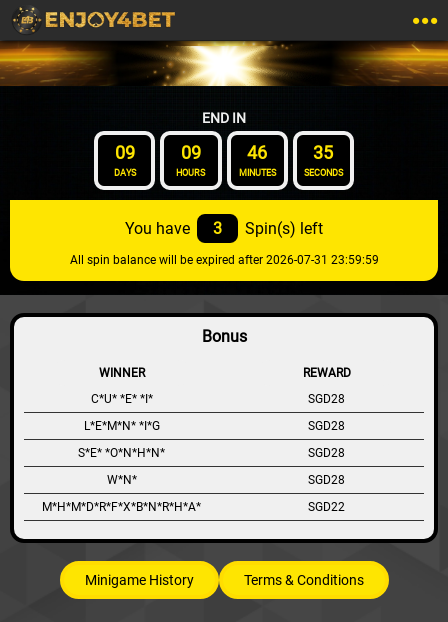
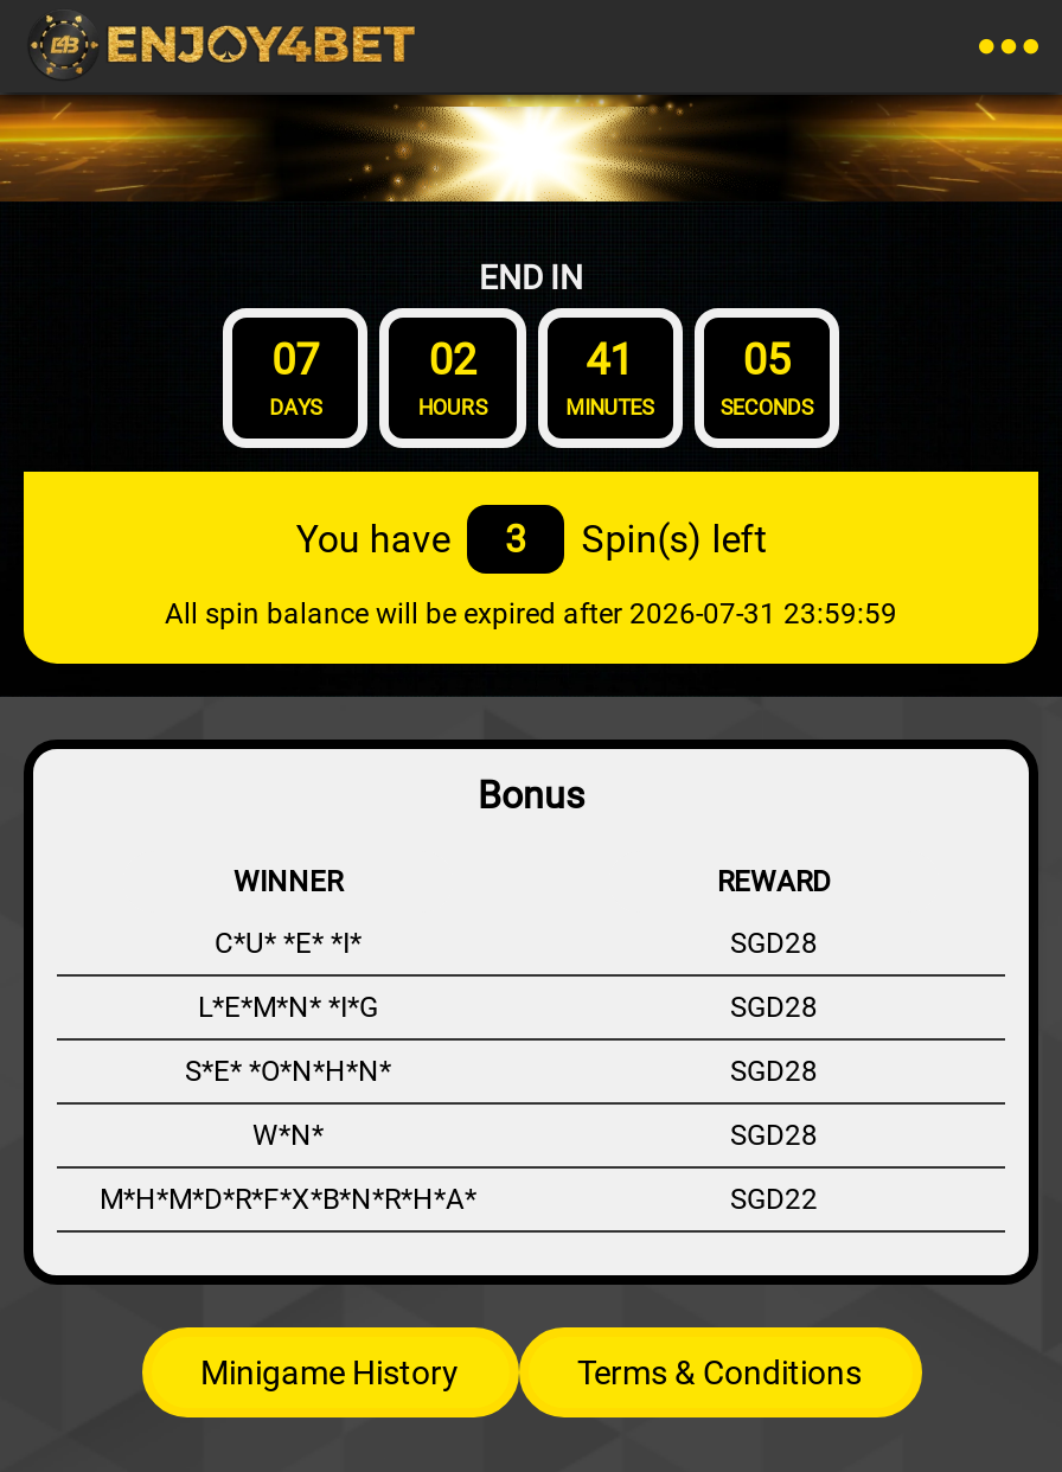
[115,142,135,163] 09 -> [272,334,319,384] 07
[181,142,201,163] 09 -> [429,334,476,384] 02
[247,142,267,163] 46 -> [586,334,633,384] 41
[313,142,333,163] 35 -> [743,334,790,384] 05

